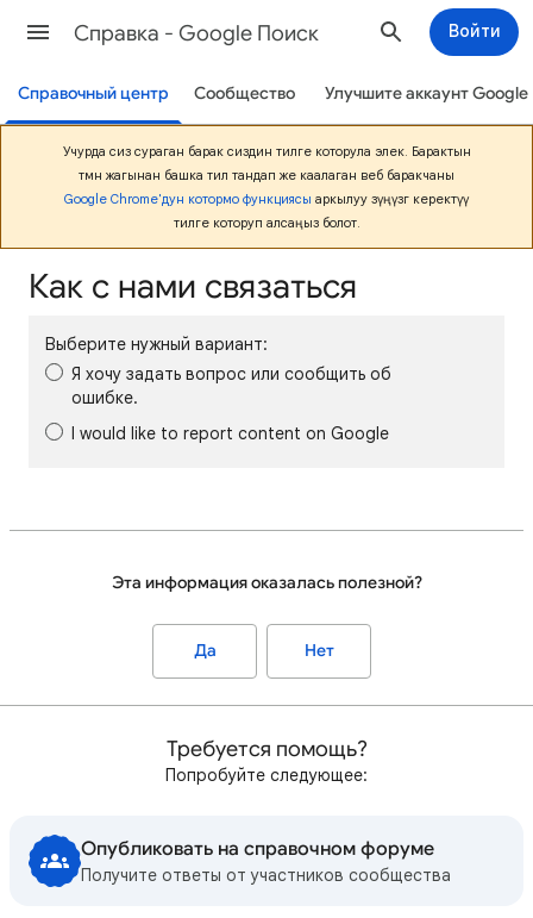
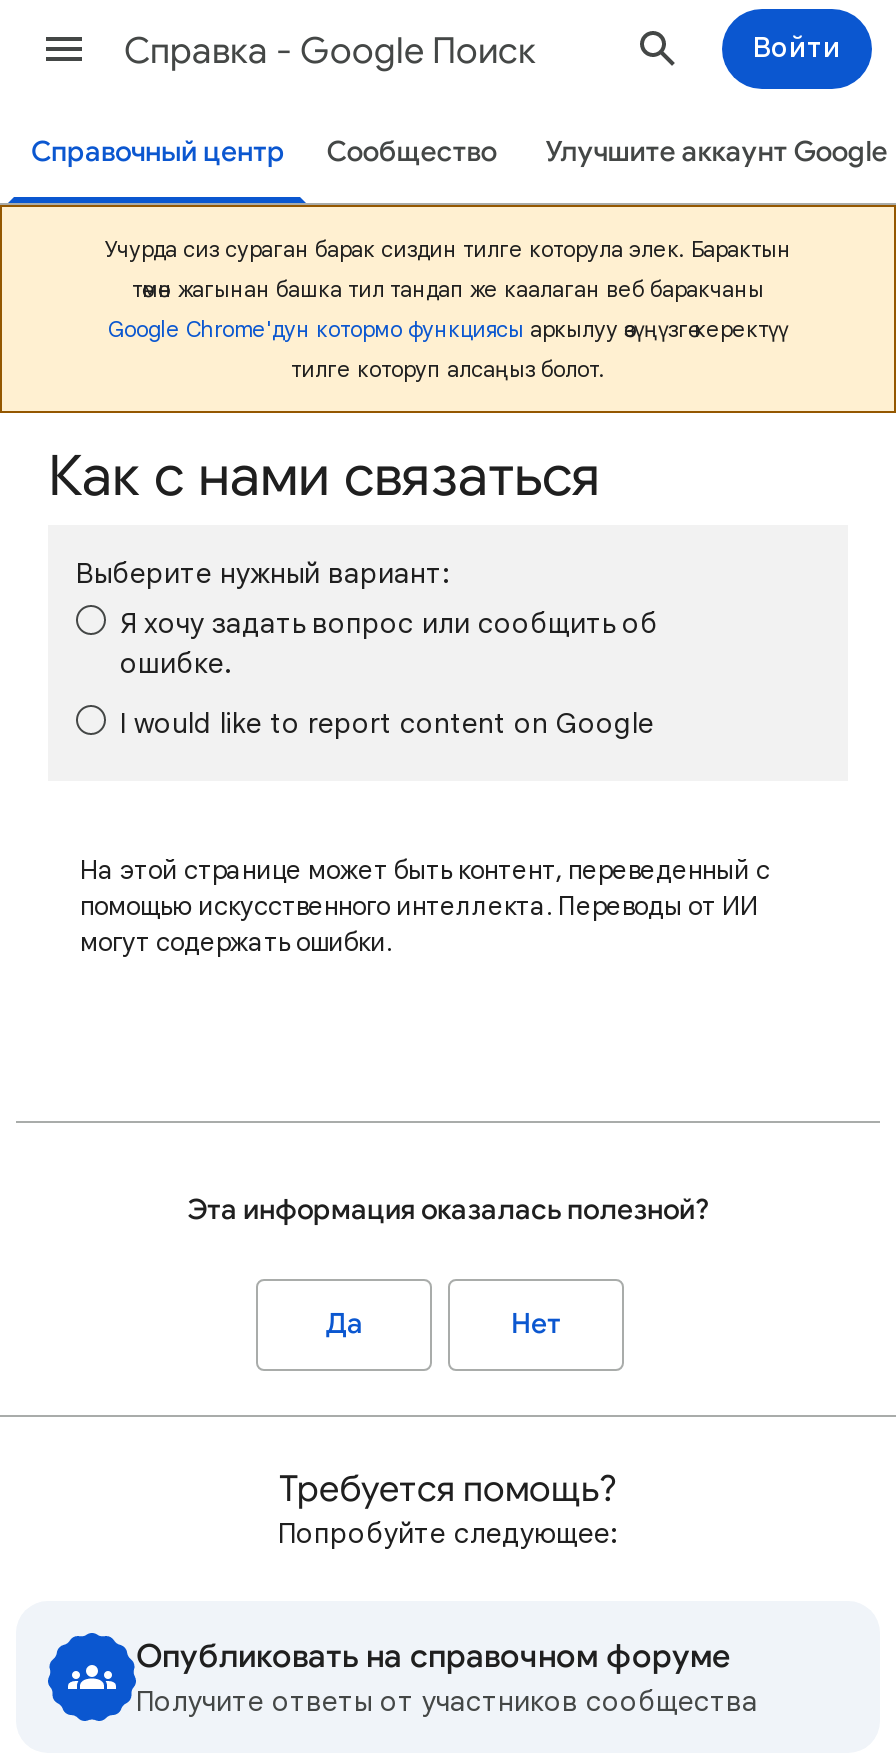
none -> [80,853,770,959] На этой странице может быть контент, переведенный с | помощью искусственного интеллекта. Переводы от ИИ | могут содержать ошибки.

